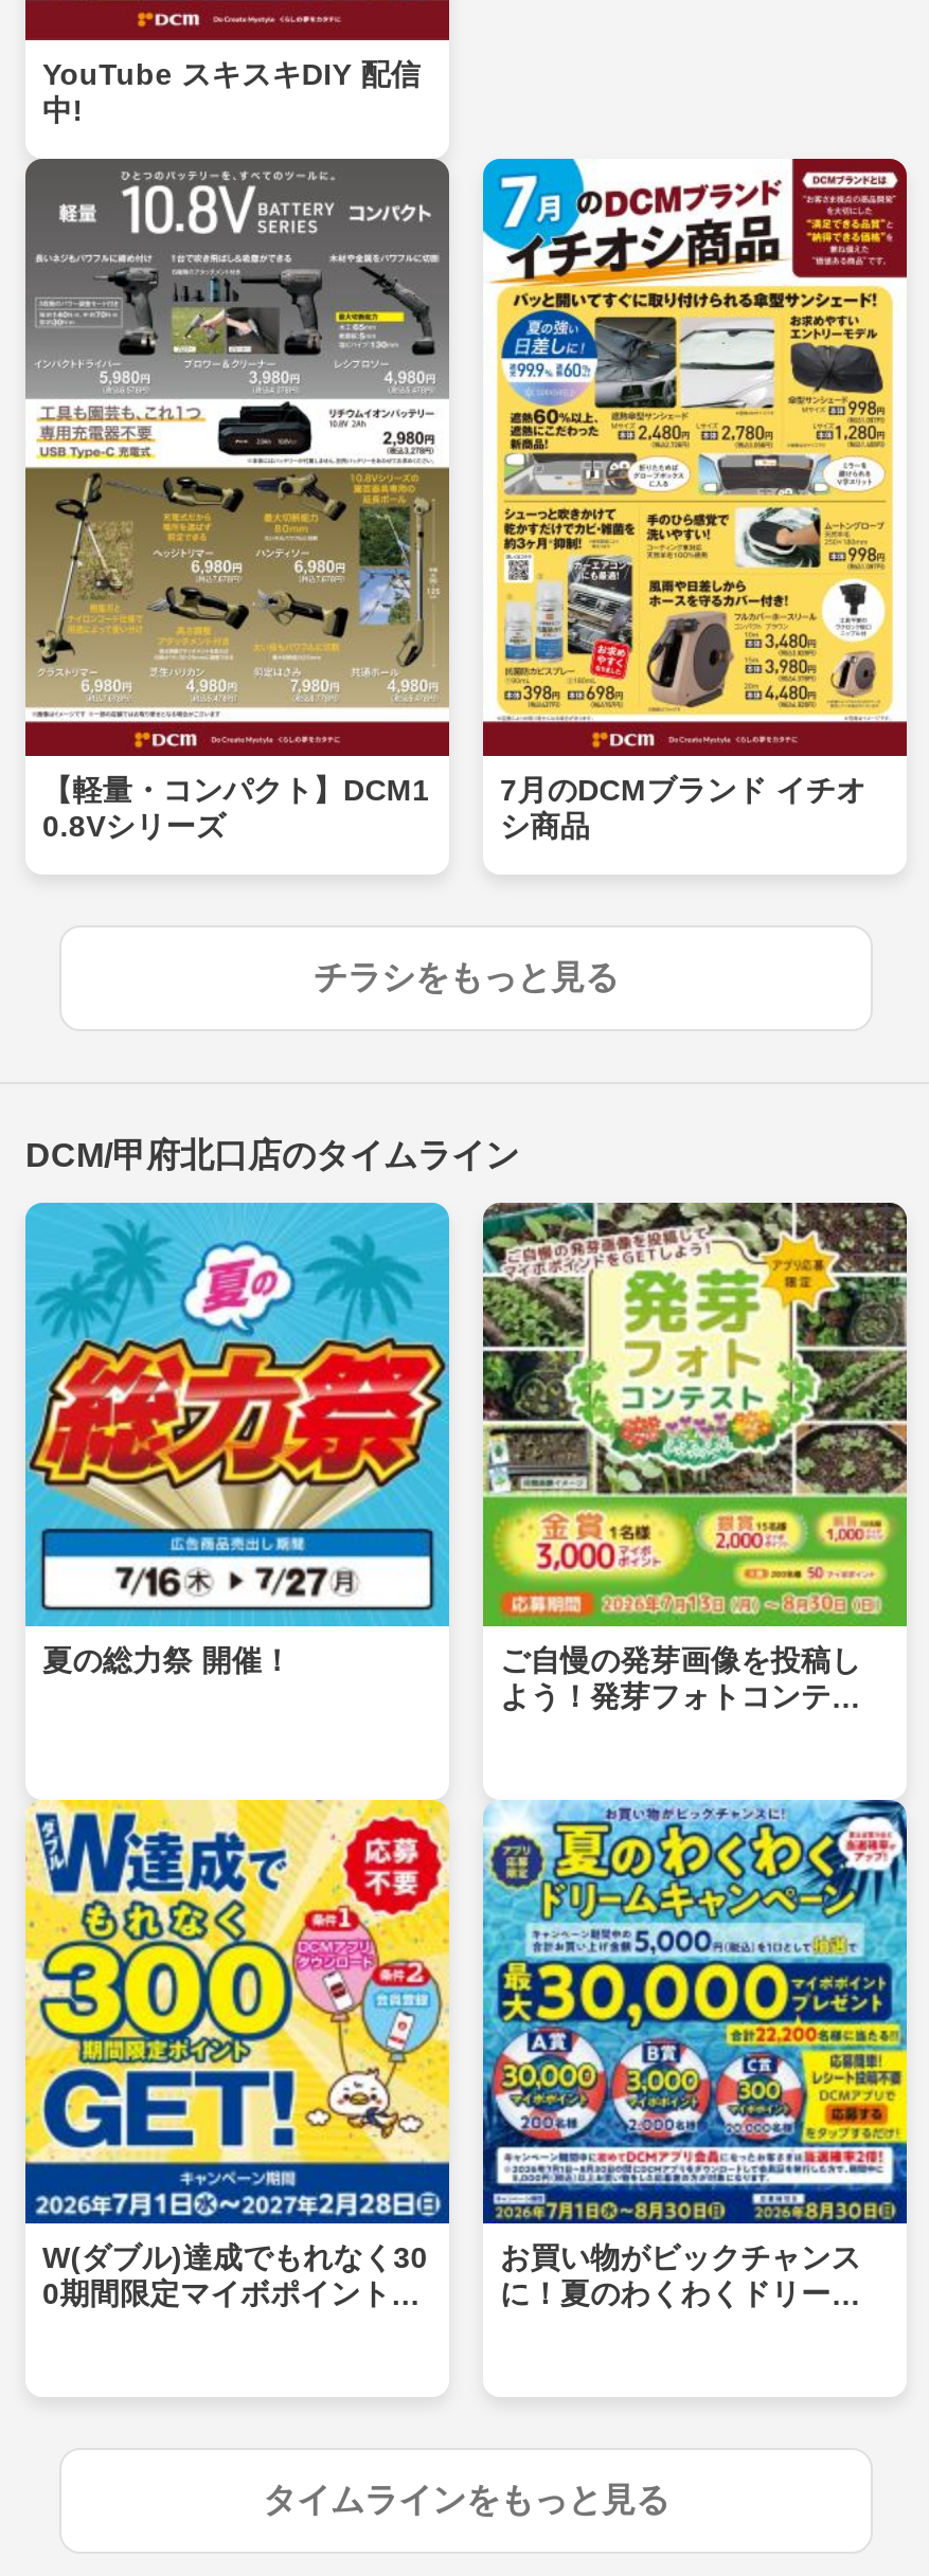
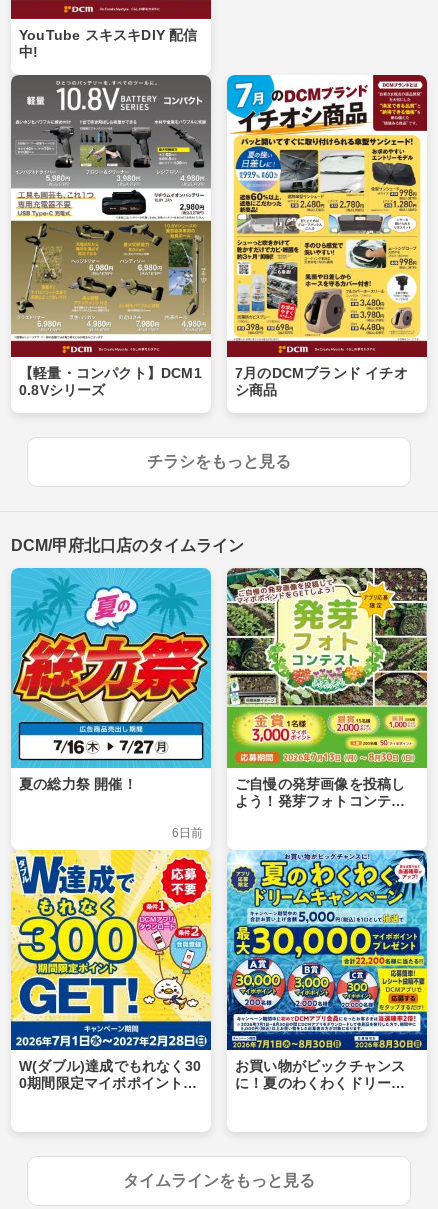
none -> [172,826,203,840] 6日前

